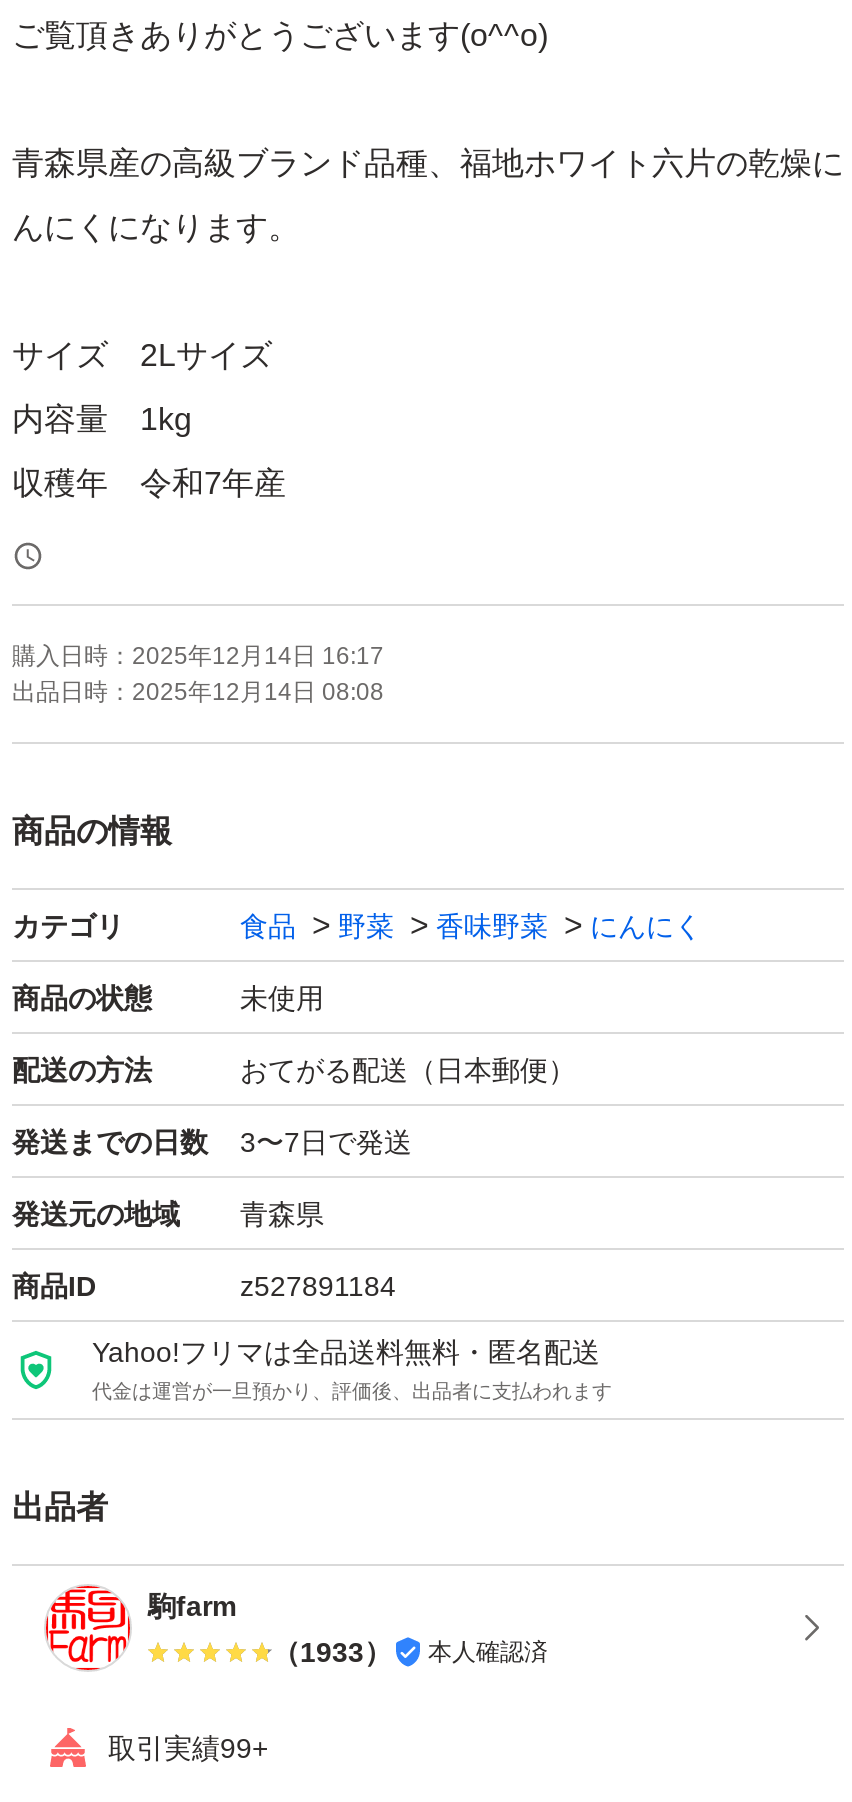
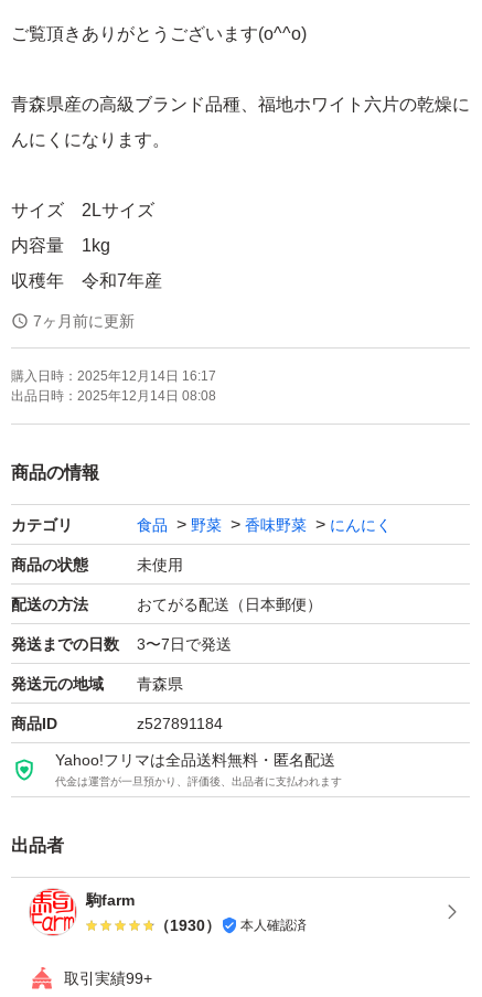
none -> [33,313,135,330] 7ヶ月前に更新
[272,1636,548,1668] （1933） 本人確認済 -> [154,916,307,934] （1930） 本人確認済

